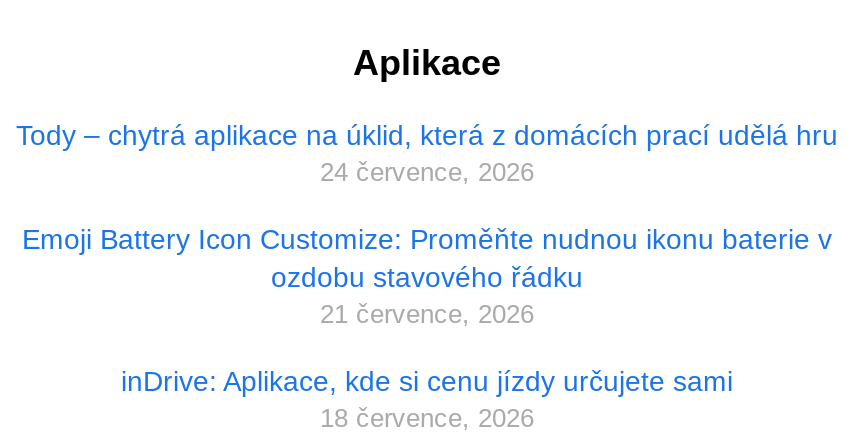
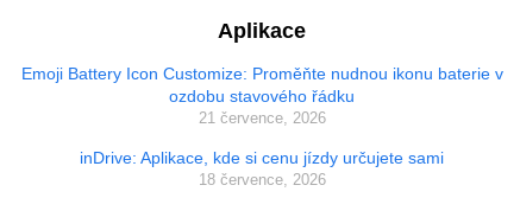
[16,118,838,186] Tody – chytrá aplikace na úklid, která z domácích prací udělá hru | 24 července, 2026 -> none

